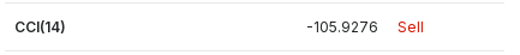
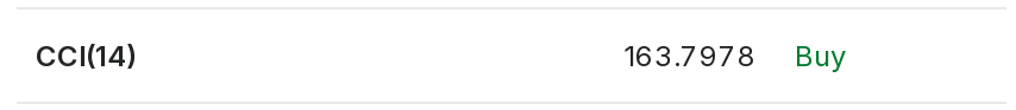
[306,18,424,36] -105.9276 | Sell -> [623,37,847,73] 163.7978 | Buy

